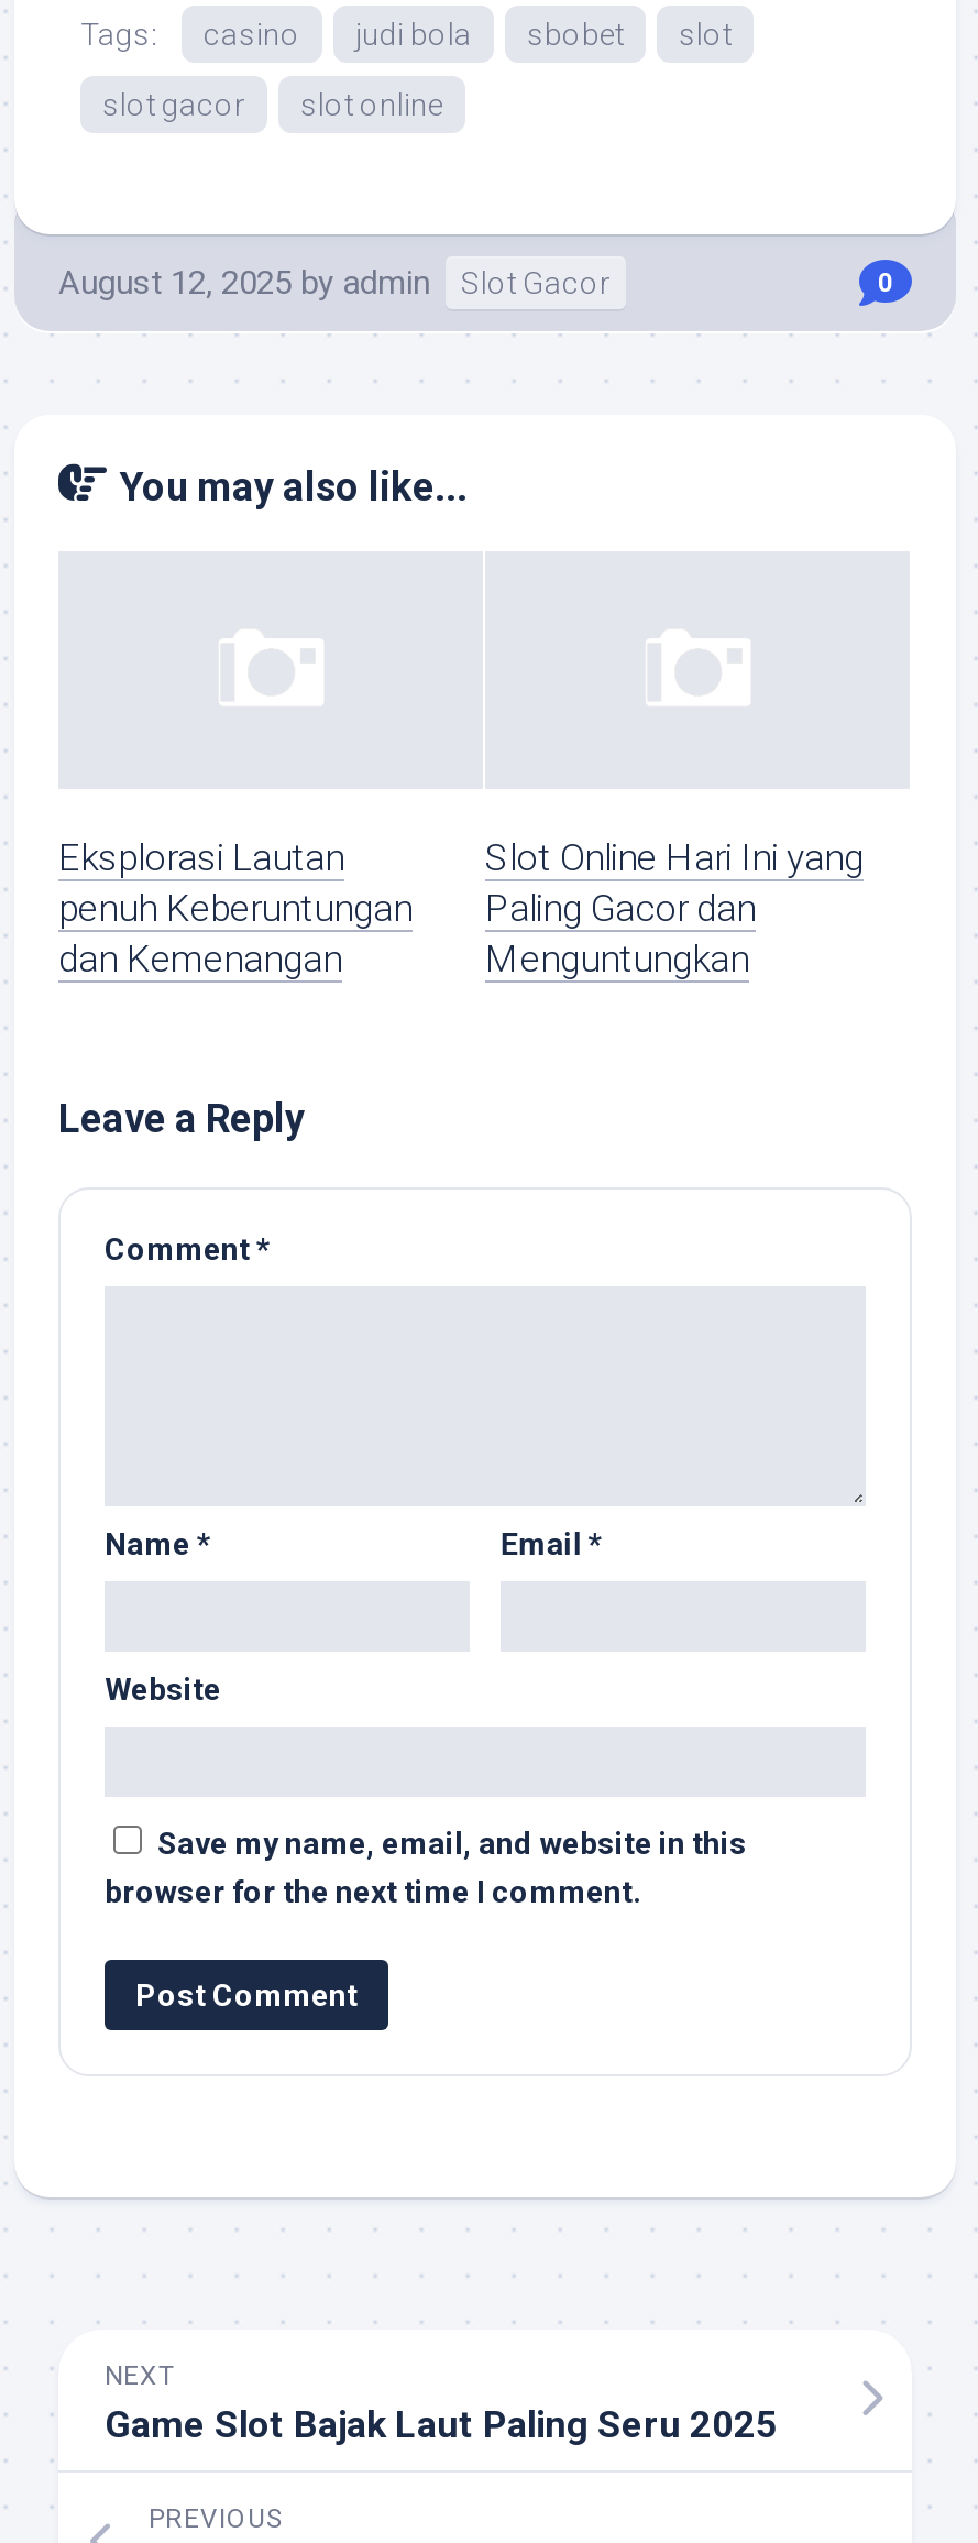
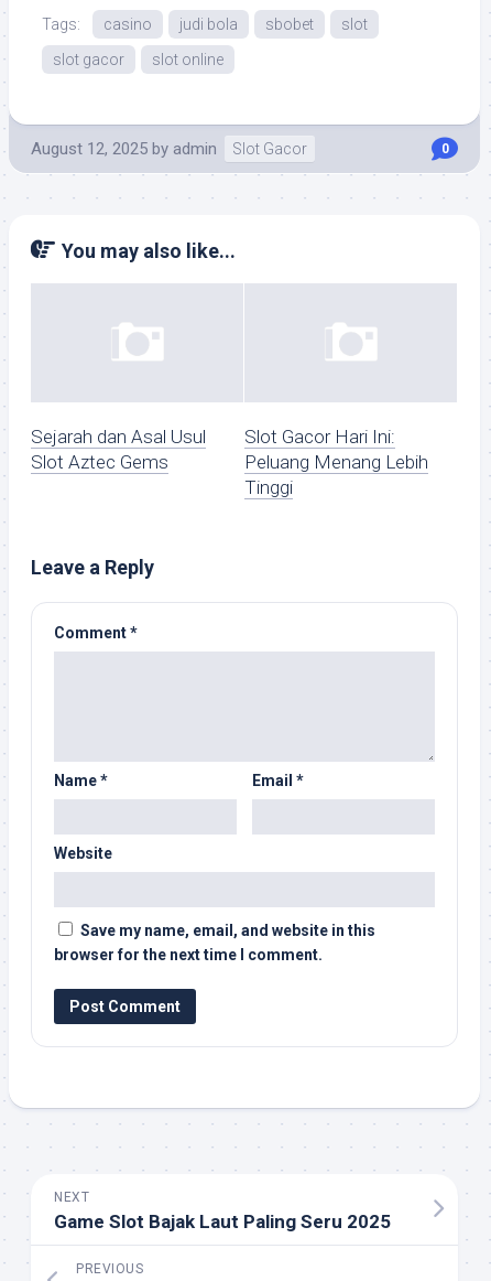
[58,836,413,981] Eksplorasi Lautan | penuh Keberuntungan | dan Kemenangan -> [31,426,206,473] Sejarah dan Asal Usul | Slot Aztec Gems
[485,836,864,981] Slot Online Hari Ini yang | Paling Gacor dan | Menguntungkan -> [244,426,428,499] Slot Gacor Hari Ini: | Peluang Menang Lebih | Tinggi

